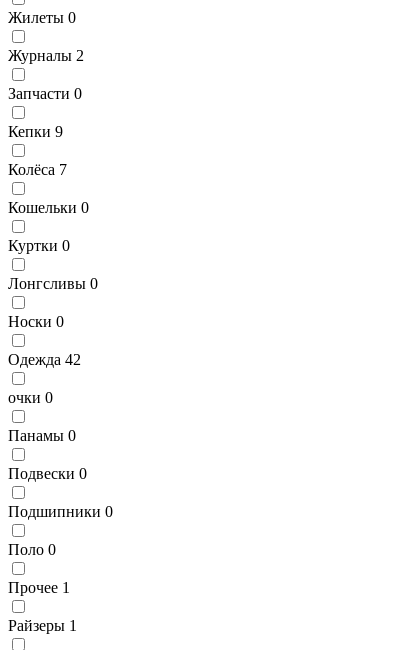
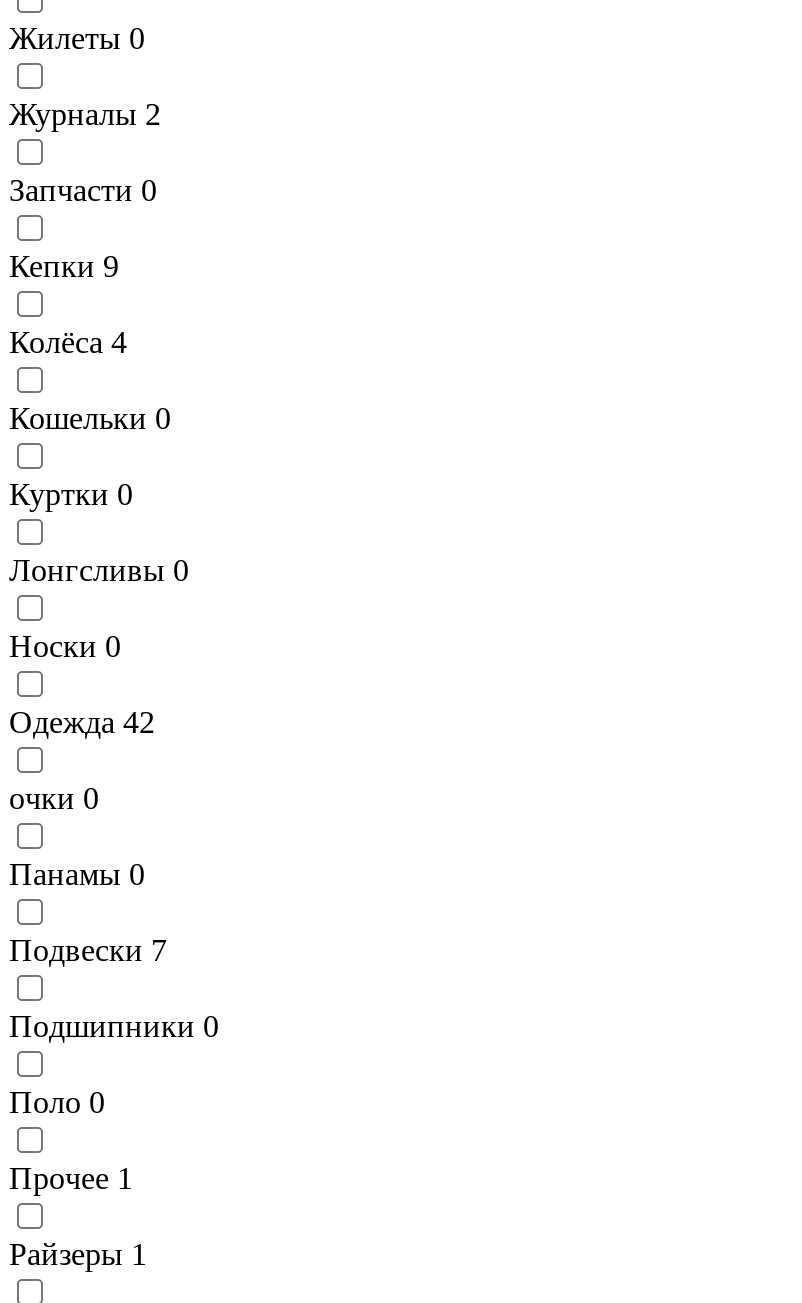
[8,161,67,178] Колёса 7 -> [9,325,127,359] Колёса 4
[8,465,87,482] Подвески 0 -> [9,933,167,967] Подвески 7

